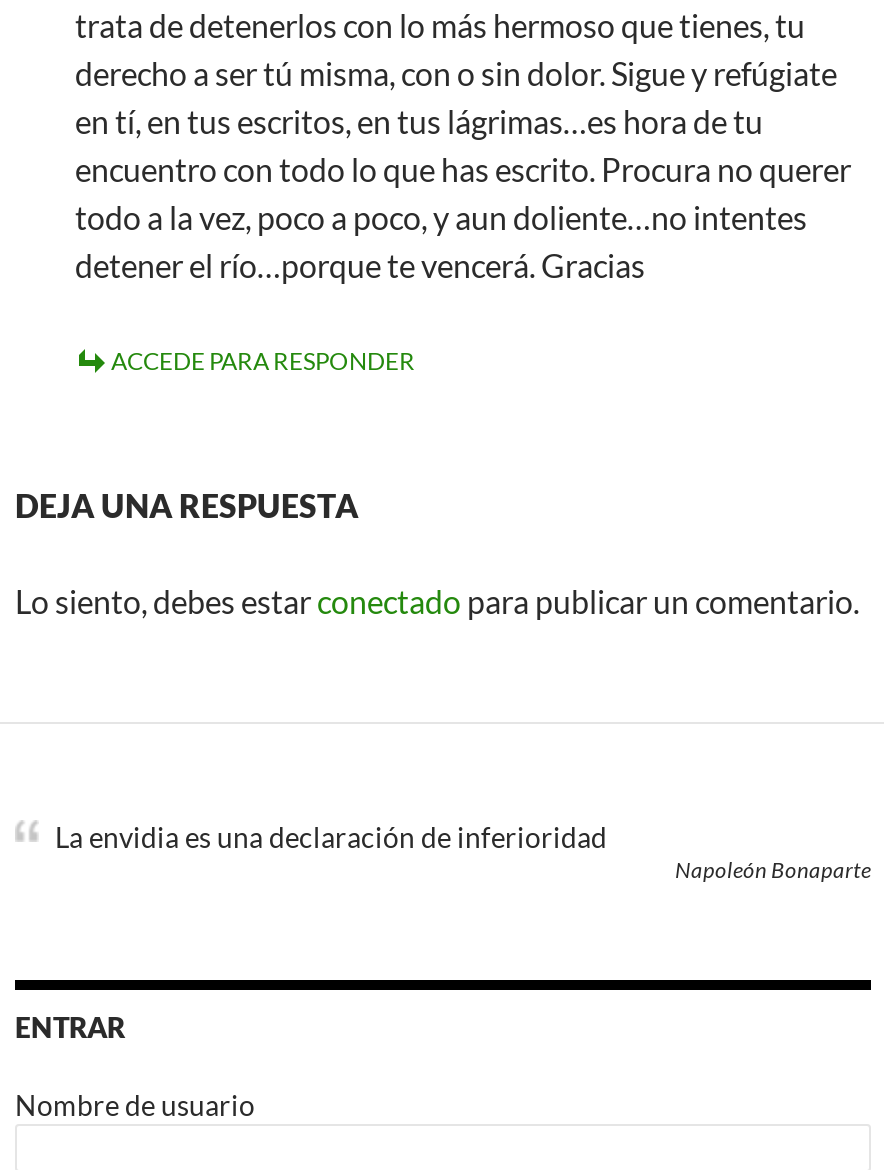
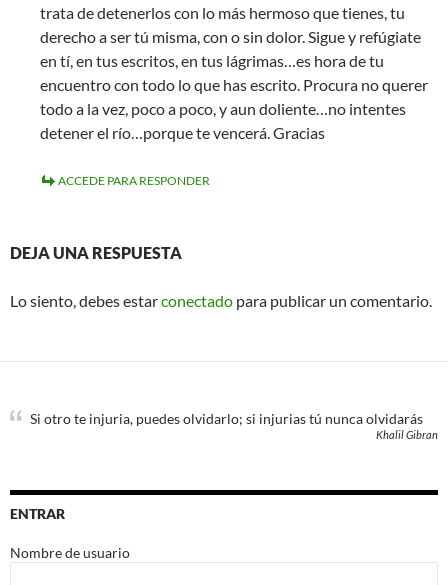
[55,820,871,882] La envidia es una declaración de inferioridad | Napoleón Bonaparte -> [30,410,438,441] Si otro te injuria, puedes olvidarlo; si injurias tú nunca olvidarás | Khalil Gibran

